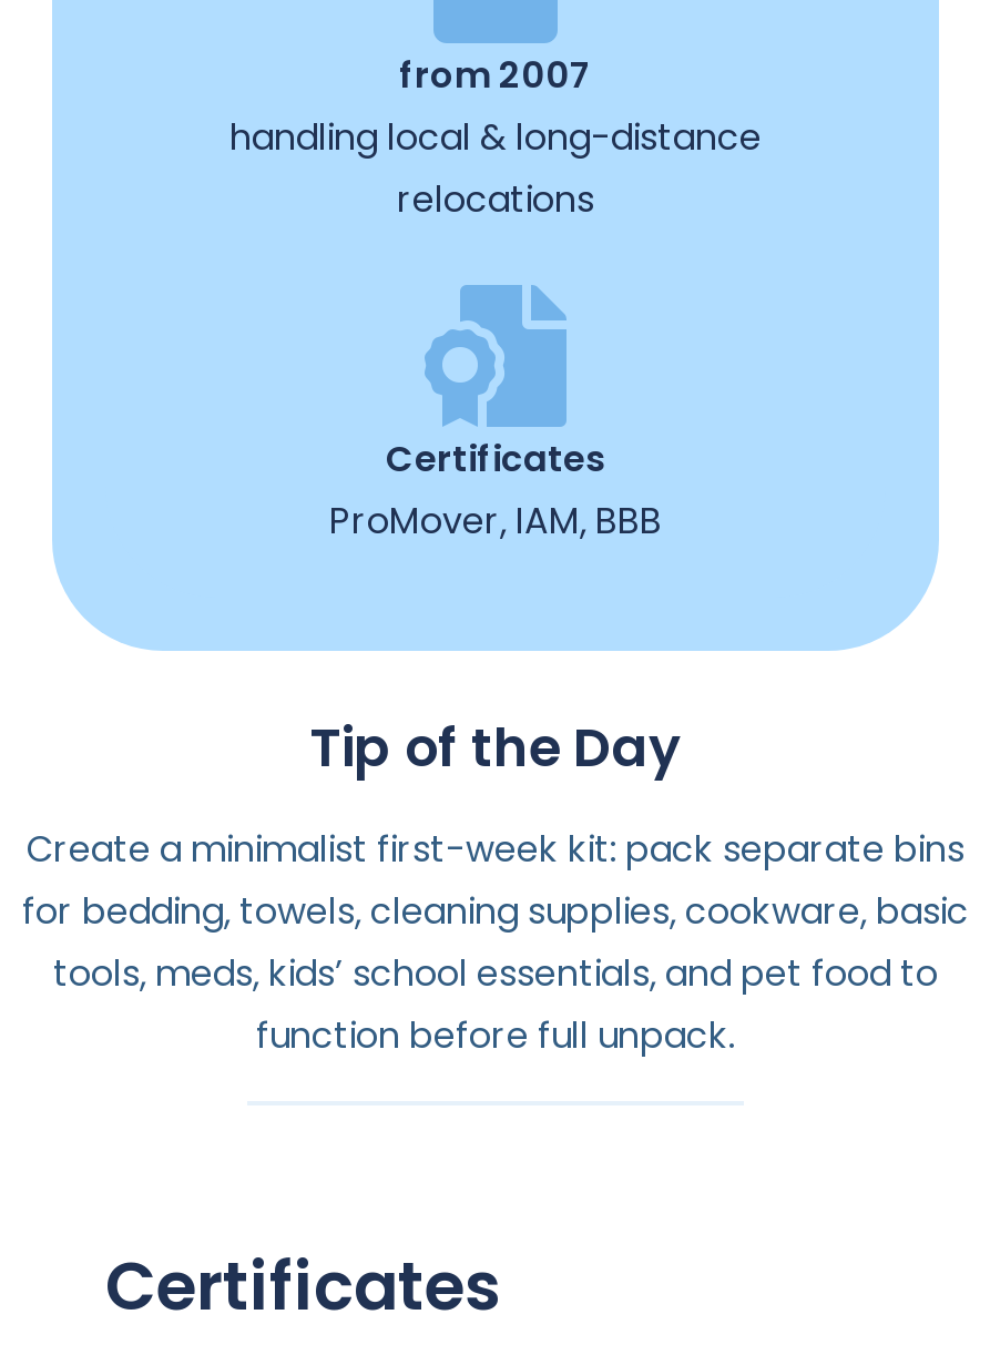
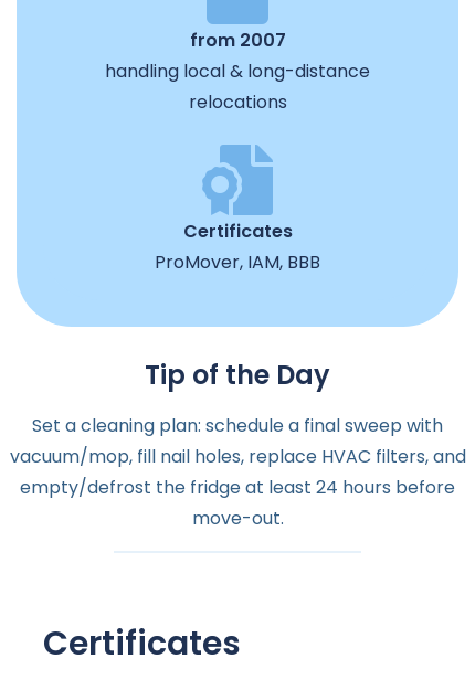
[22,824,969,1061] Create a minimalist first-week kit: pack separate bins | for bedding, towels, cleaning supplies, cookware, basic | tools, meds, kids’ school essentials, and pet food to | function before full unpack. -> [9,413,466,531] Set a cleaning plan: schedule a final sweep with | vacuum/mop, fill nail holes, replace HVAC filters, and | empty/defrost the fridge at least 24 hours before | move-out.

